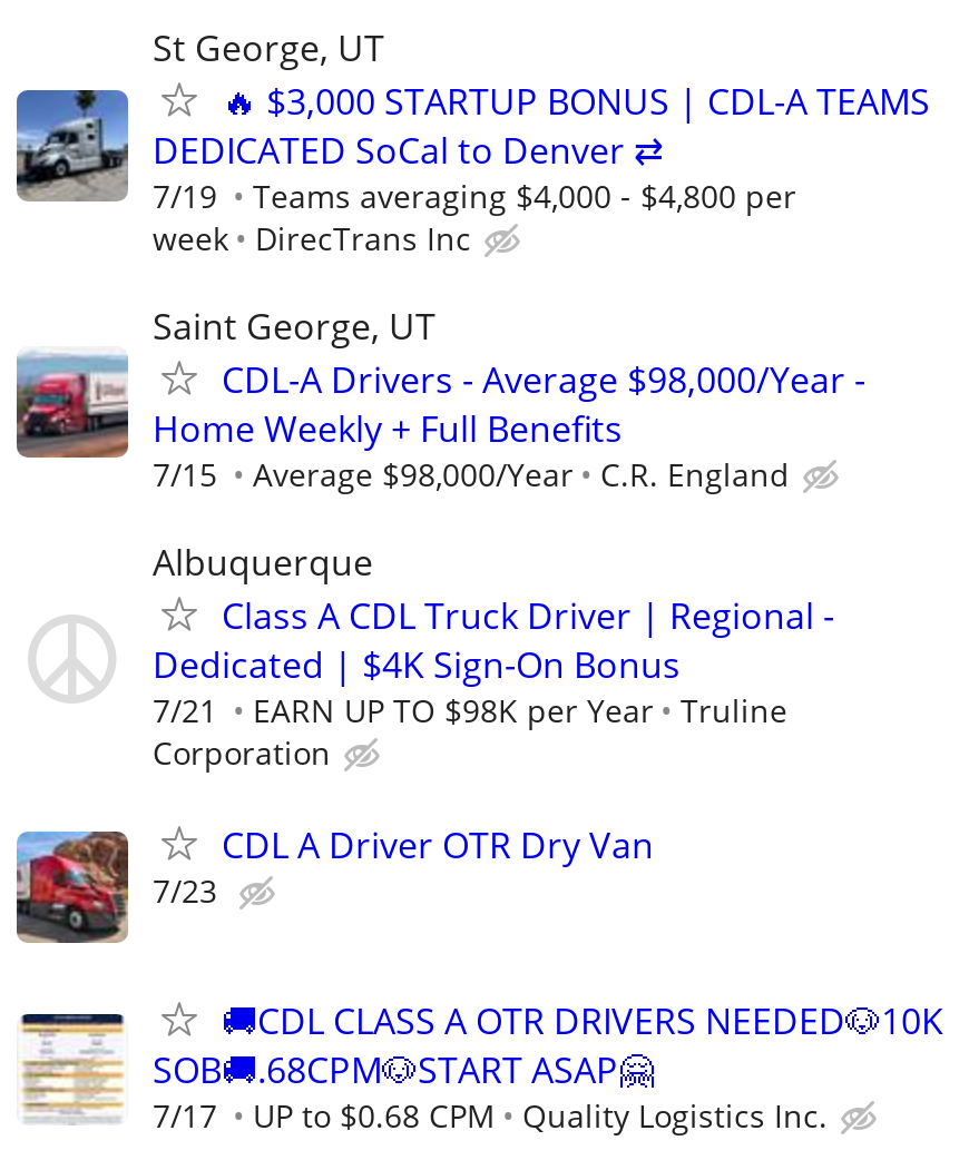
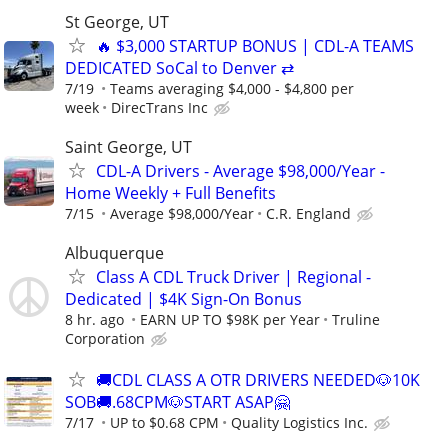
[153,689,787,732] 7/21 EARN UP TO $98K per Year Truline -> [65,310,380,329] 8 hr. ago EARN UP TO $98K per Year Truline
[14,821,654,943] [image] | CDL A Driver OTR Dry Van | 7/23 -> none

